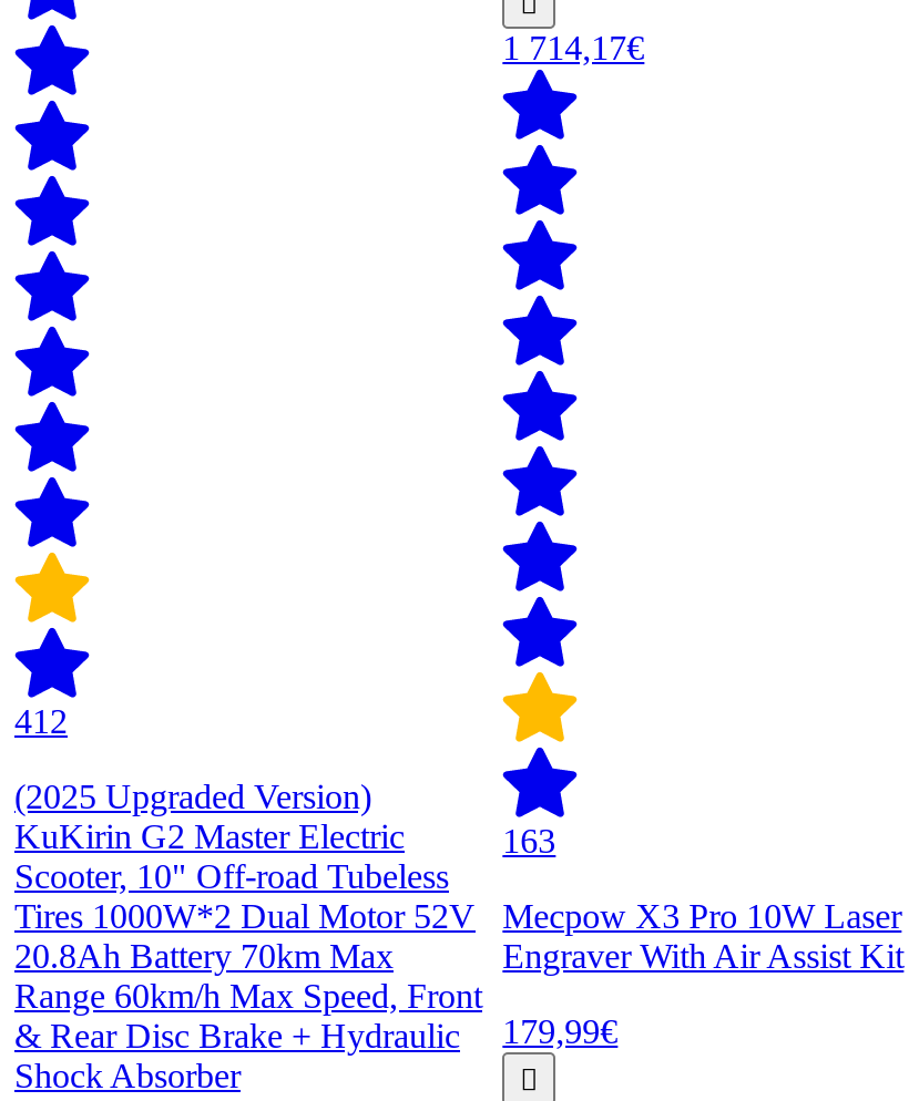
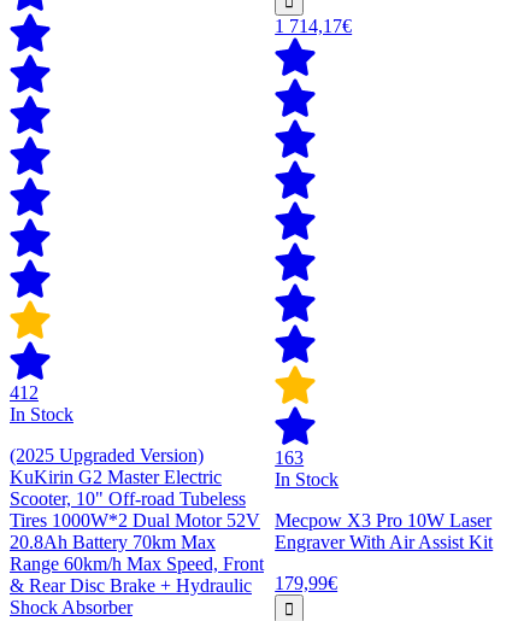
none -> [10,404,73,424] In Stock
none -> [275,469,339,489] In Stock

